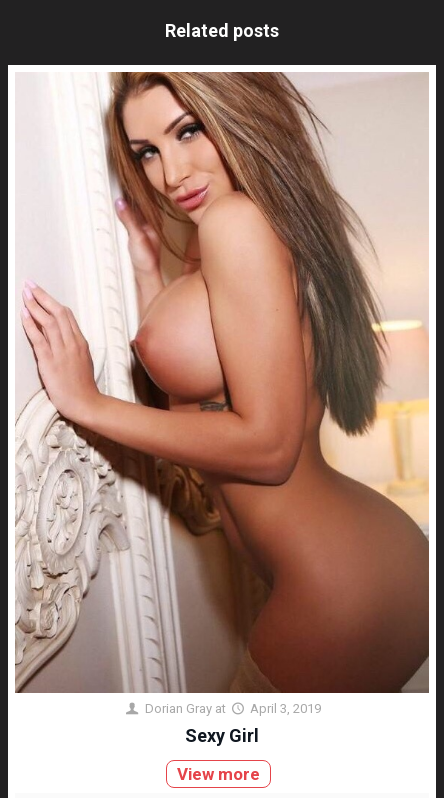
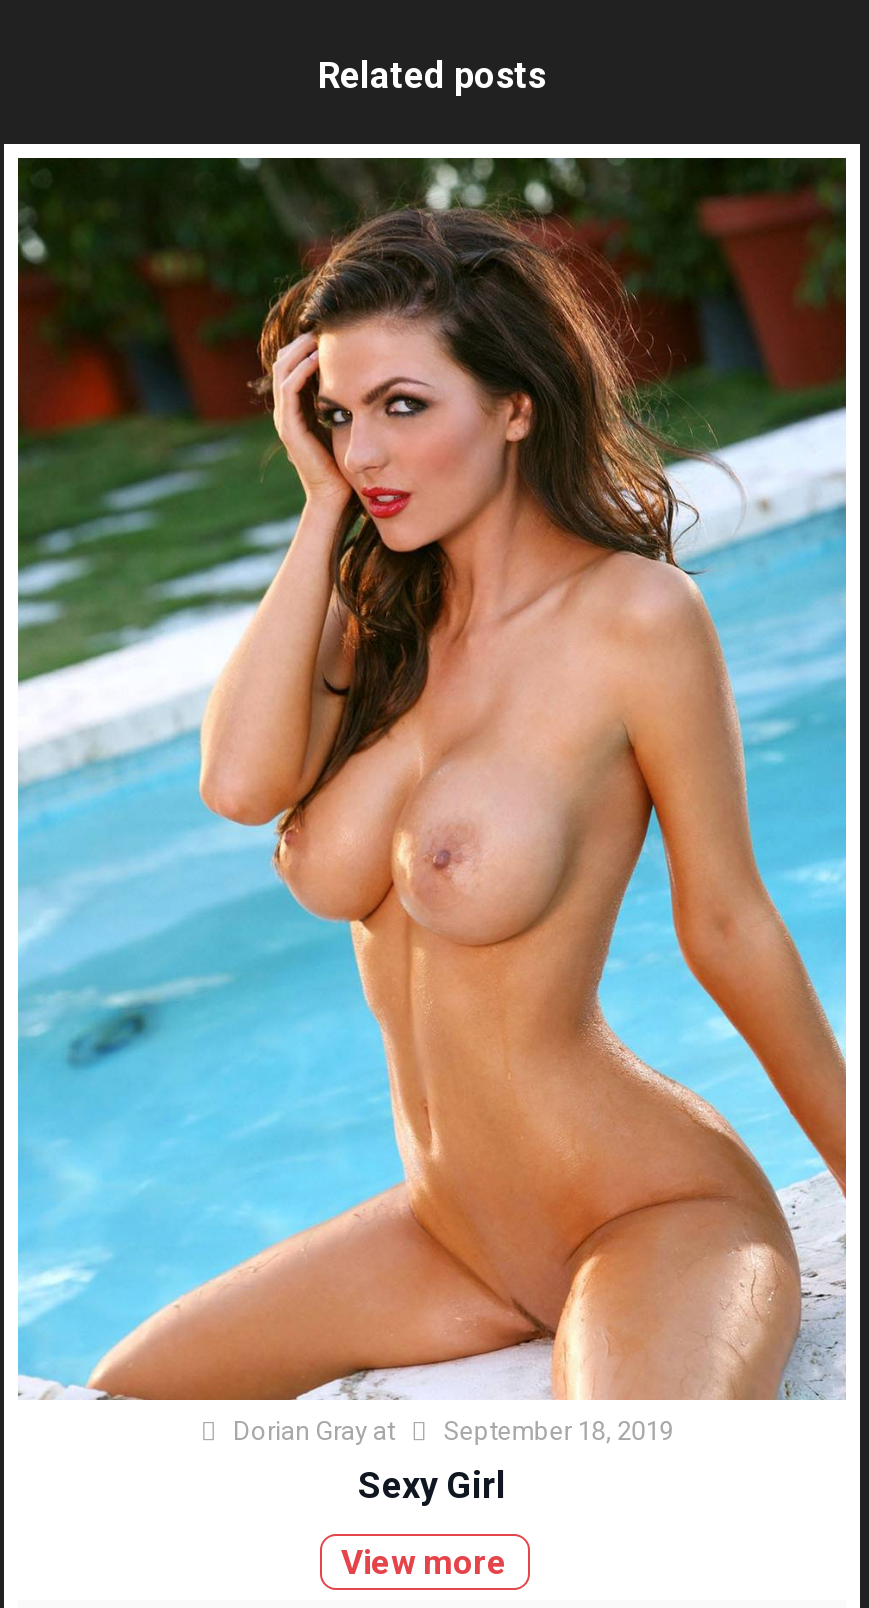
[10,64,434,716] [image] | Dorian Gray at April 3, 2019 -> [8,143,856,1446] [image] | Dorian Gray at September 18, 2019

